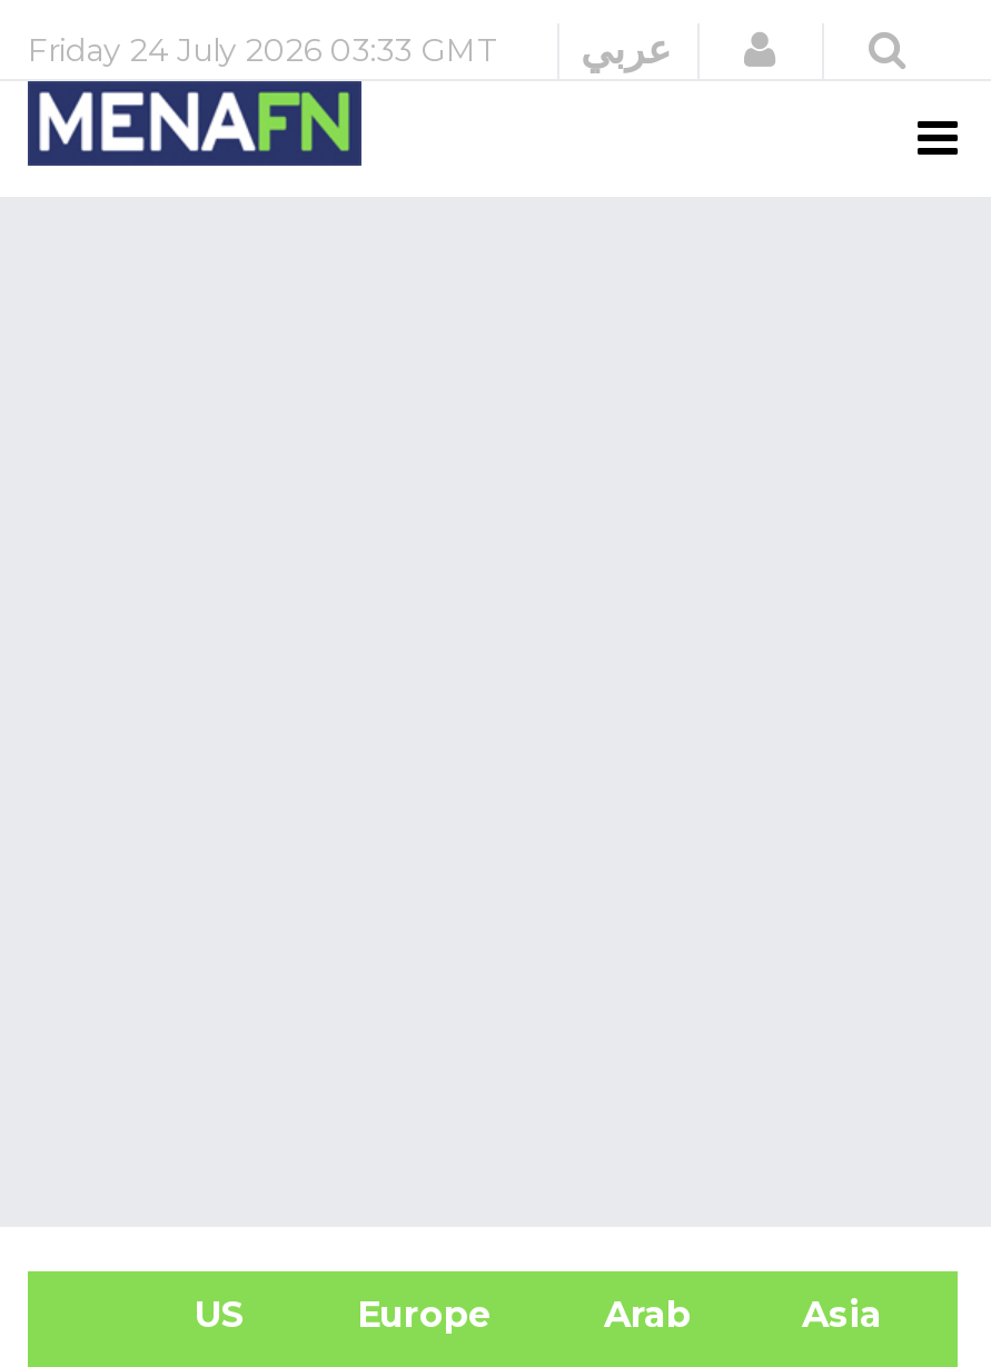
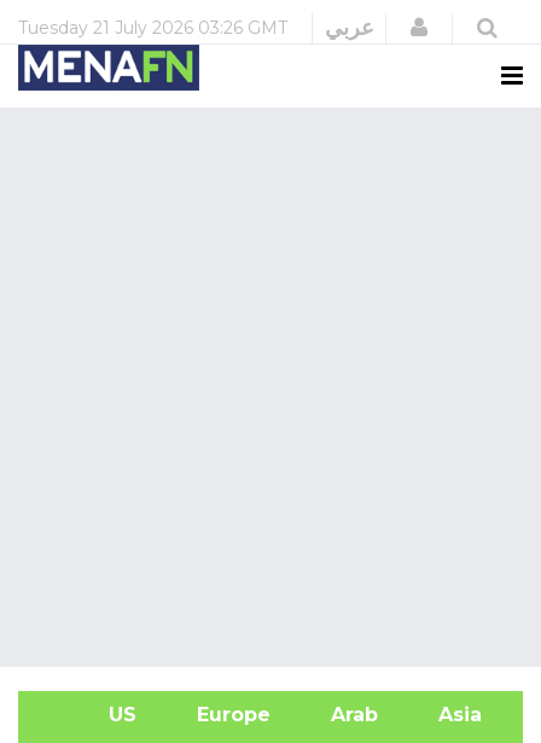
[28,30,495,70] Friday 24 July 2026 03:33 GMT -> [18,17,287,39] Tuesday 21 July 2026 03:26 GMT

